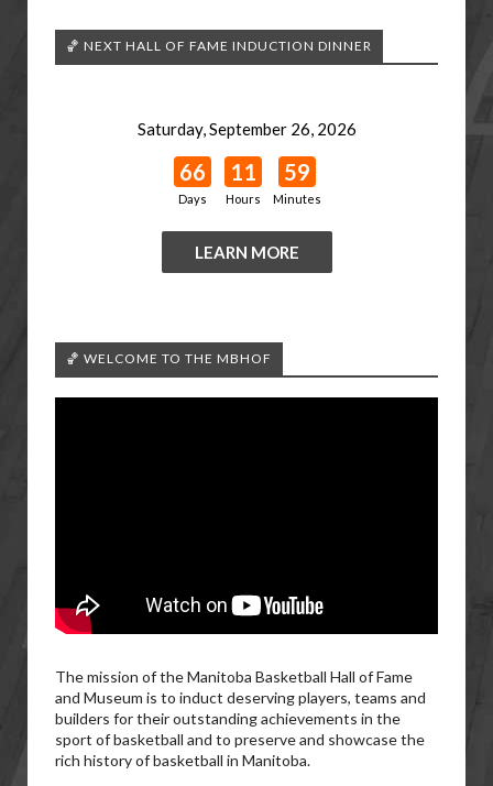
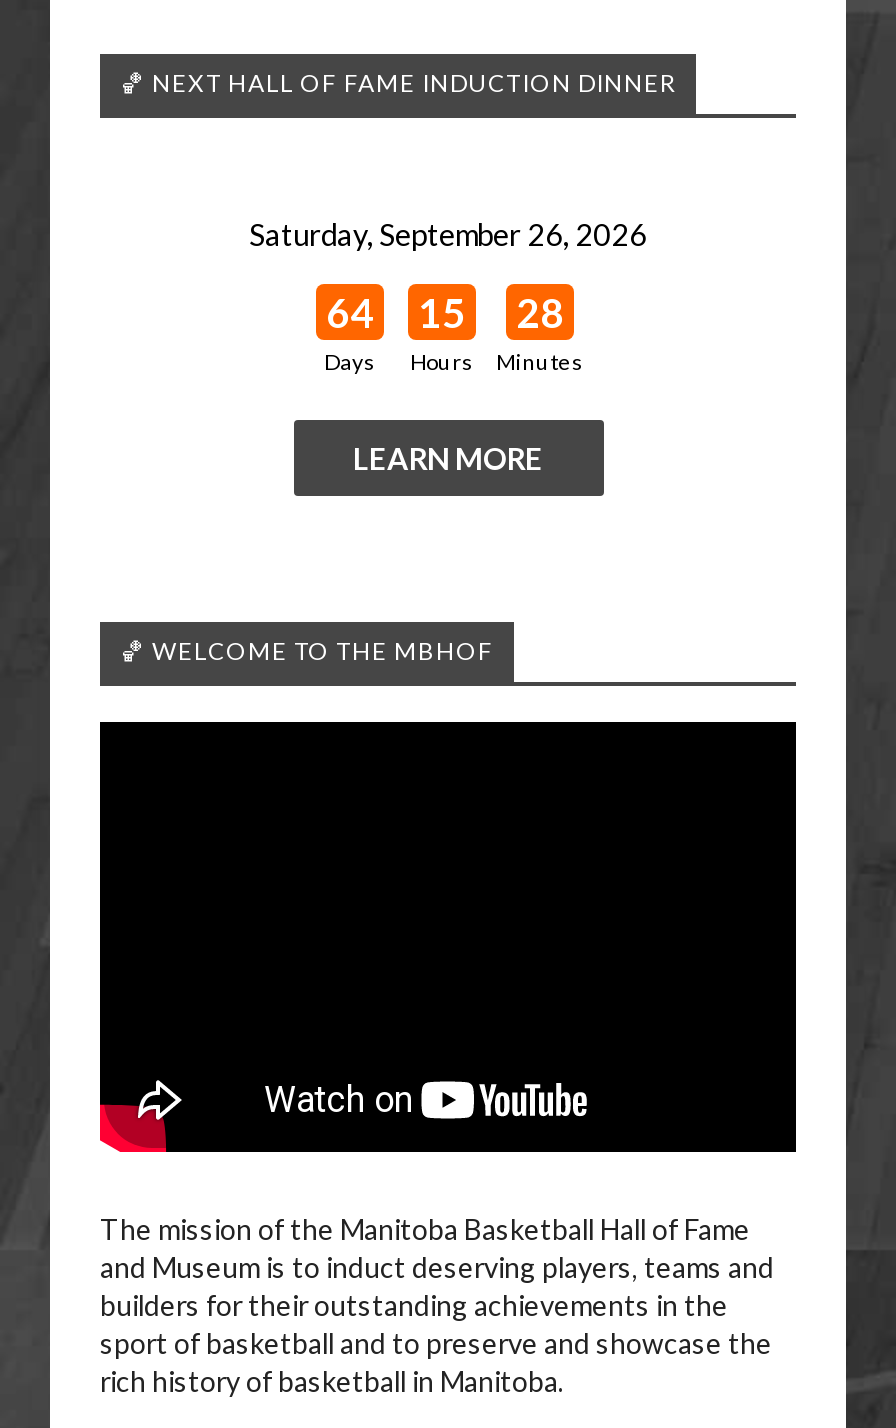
[179,159,206,185] 66 -> [326,288,374,336] 64
[230,159,256,185] 11 -> [418,288,466,336] 15
[284,159,310,185] 59 -> [516,288,564,336] 28

